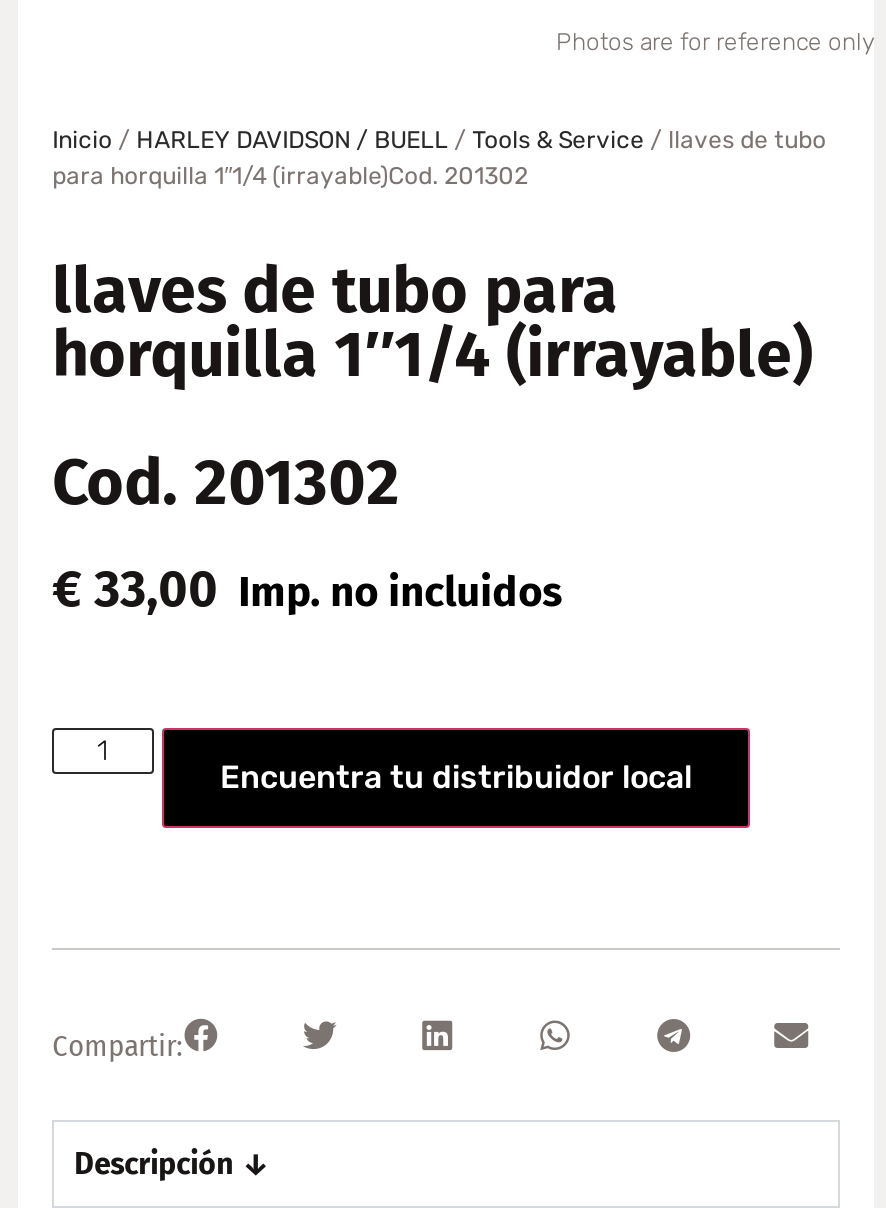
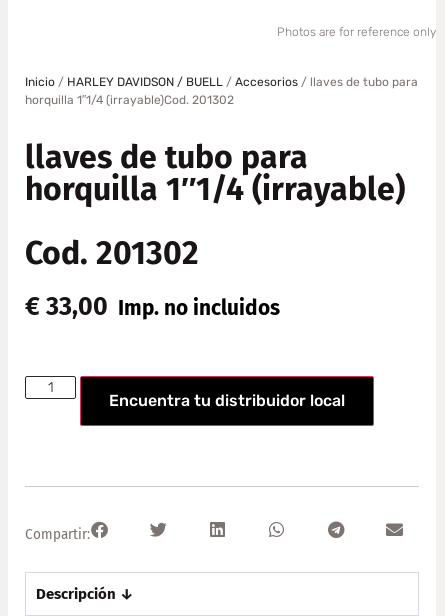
[52,126,826,190] Inicio / HARLEY DAVIDSON / BUELL / Tools & Service / llaves de tubo | para horquilla 1″1/4 (irrayable)Cod. 201302 -> [25,75,418,107] Inicio / HARLEY DAVIDSON / BUELL / Accesorios / llaves de tubo para | horquilla 1″1/4 (irrayable)Cod. 201302

